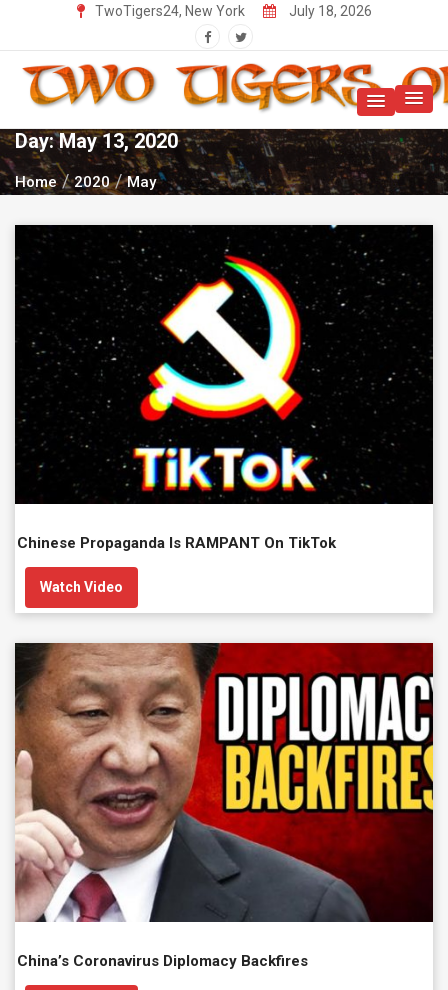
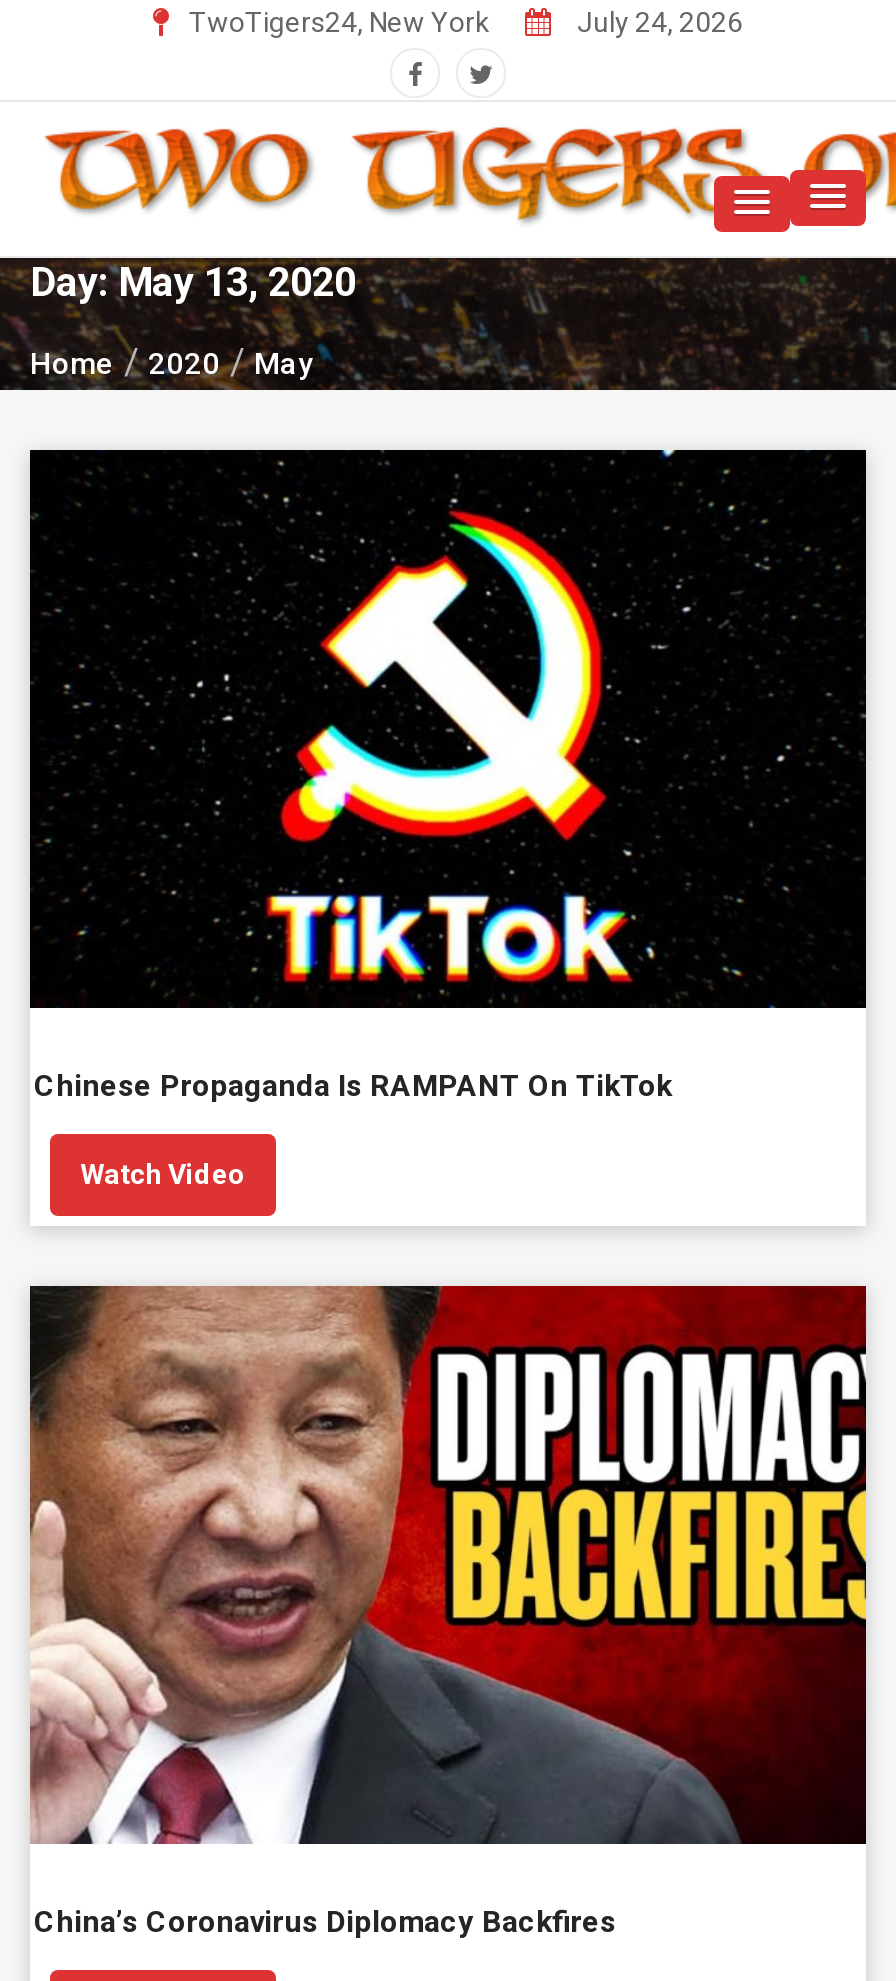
[285,3,371,19] July 18, 2026 -> [571,6,743,38] July 24, 2026

